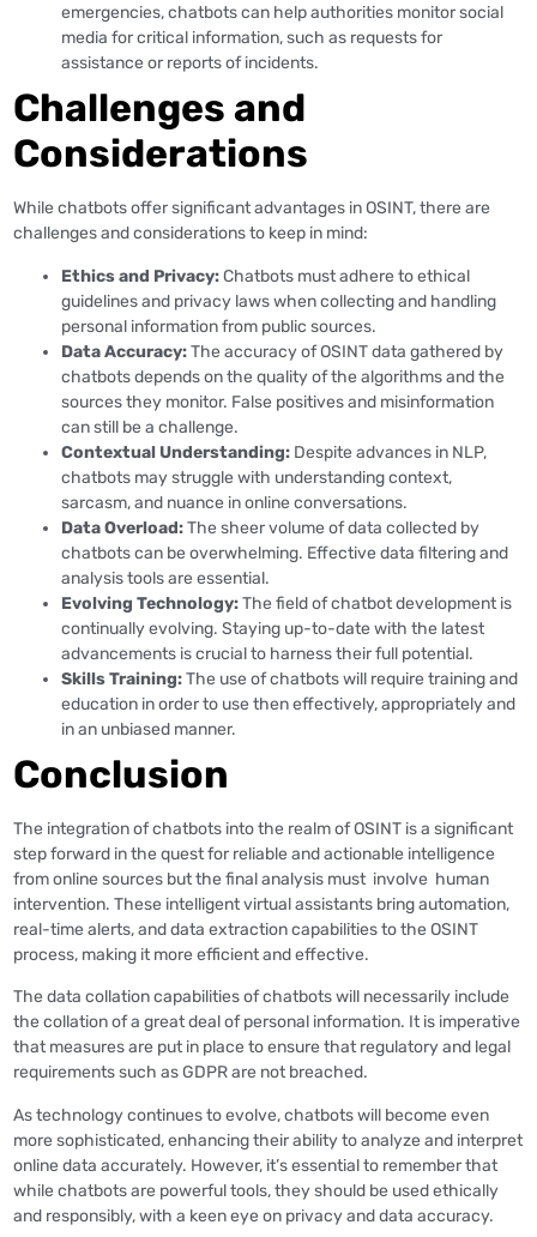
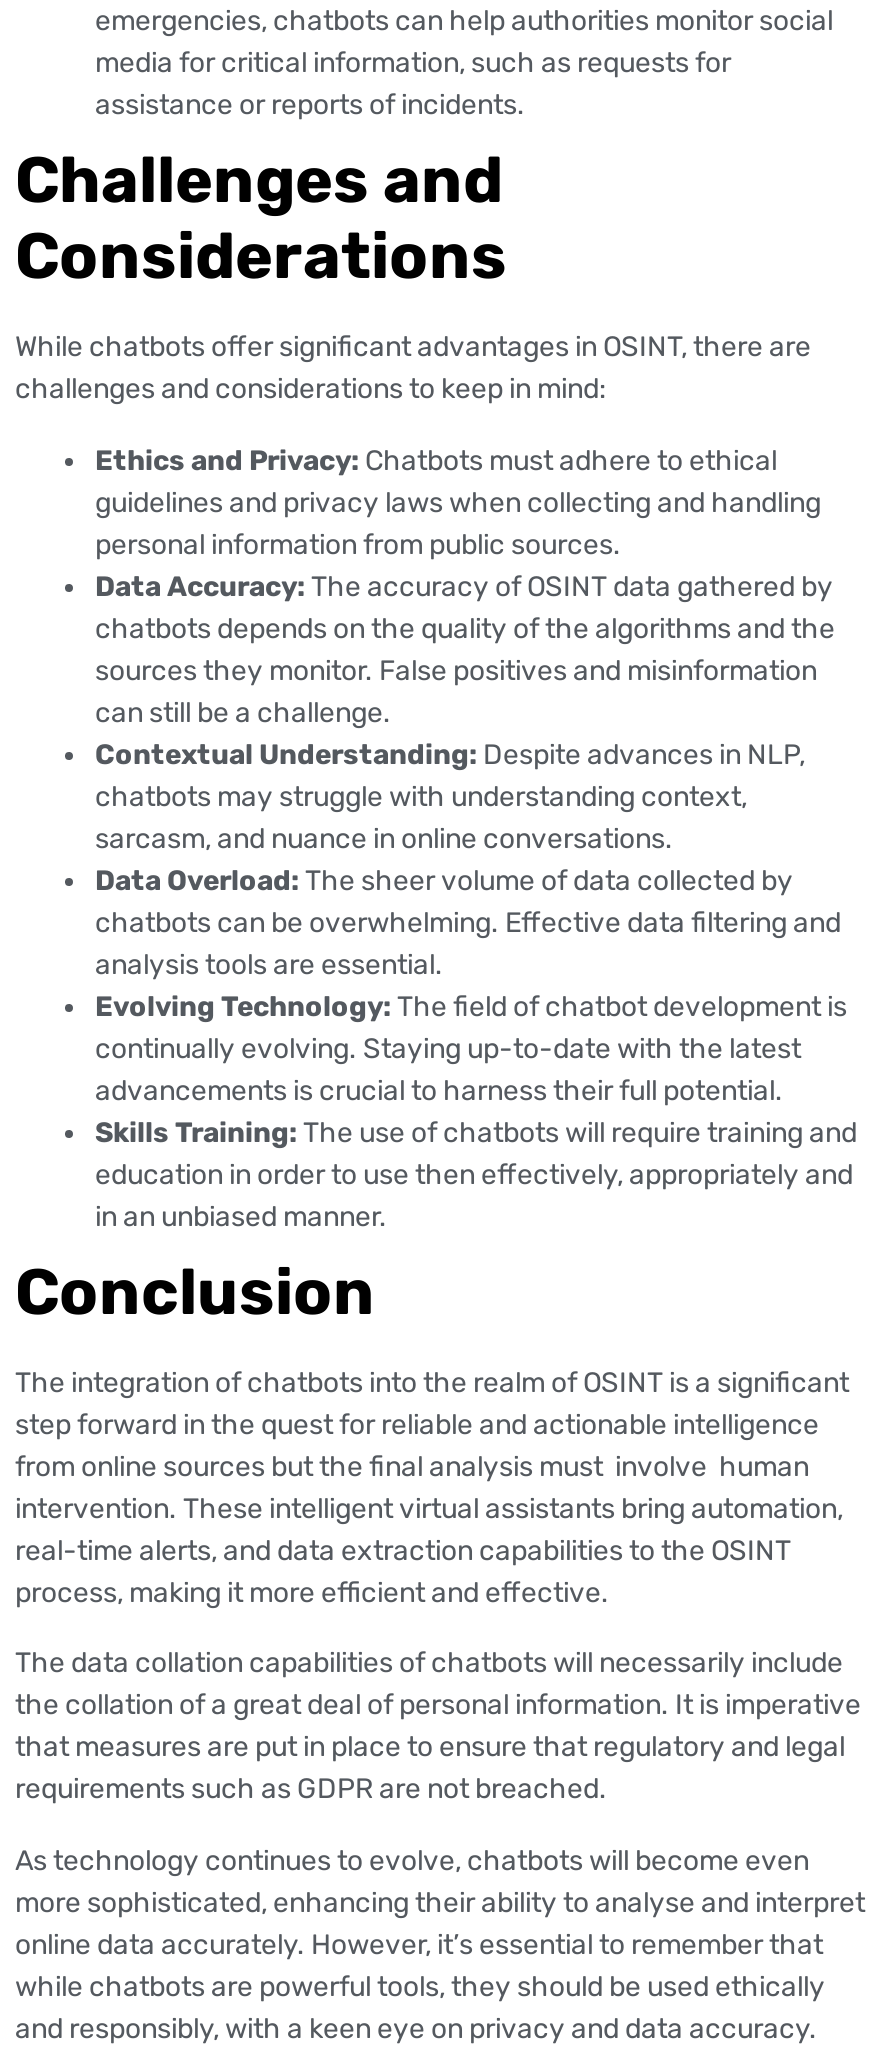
[13,1130,523,1150] more sophisticated, enhancing their ability to analyze and interpret -> [15,1885,865,1919] more sophisticated, enhancing their ability to analyse and interpret

